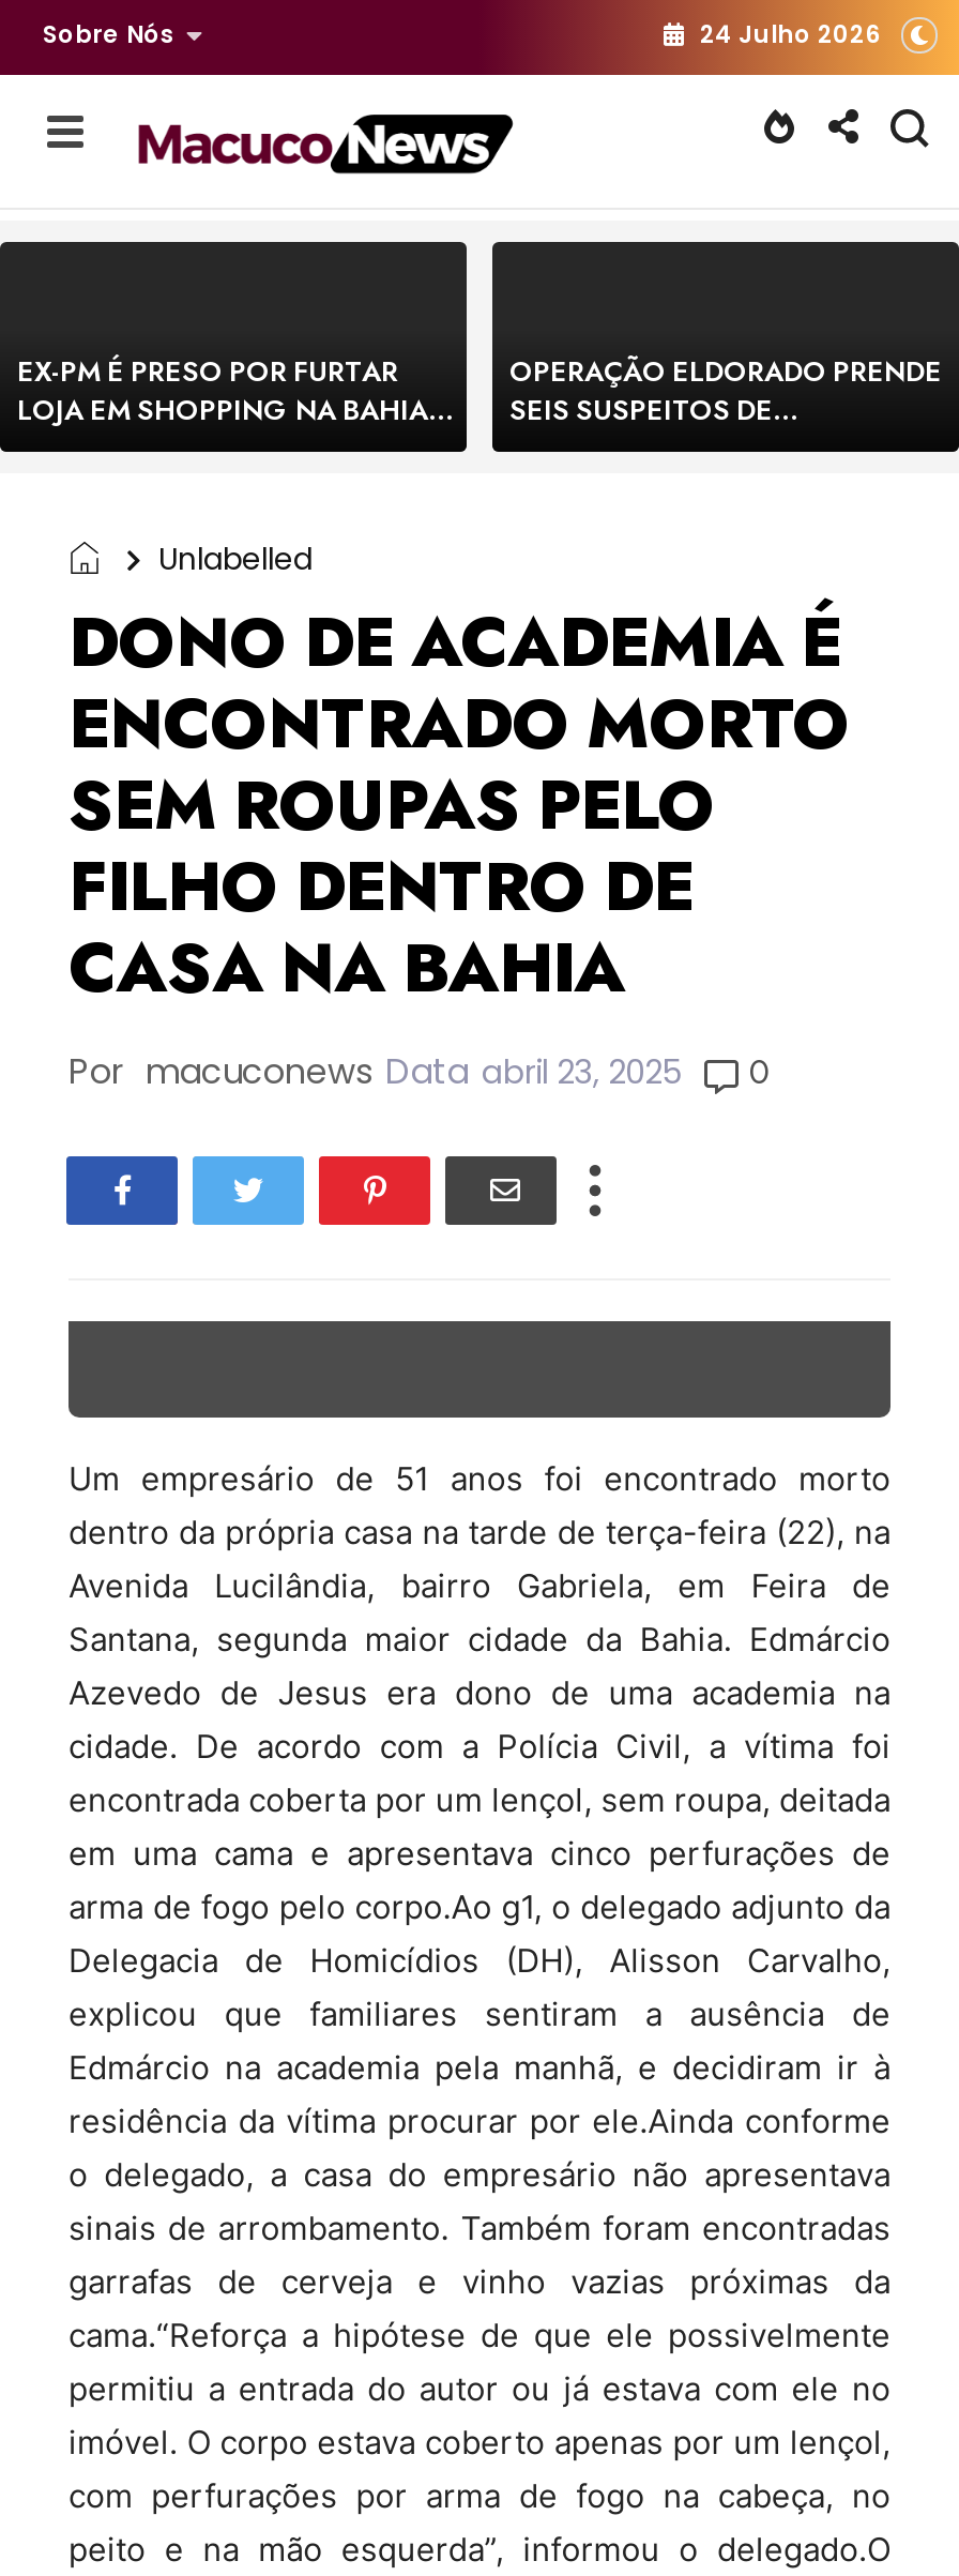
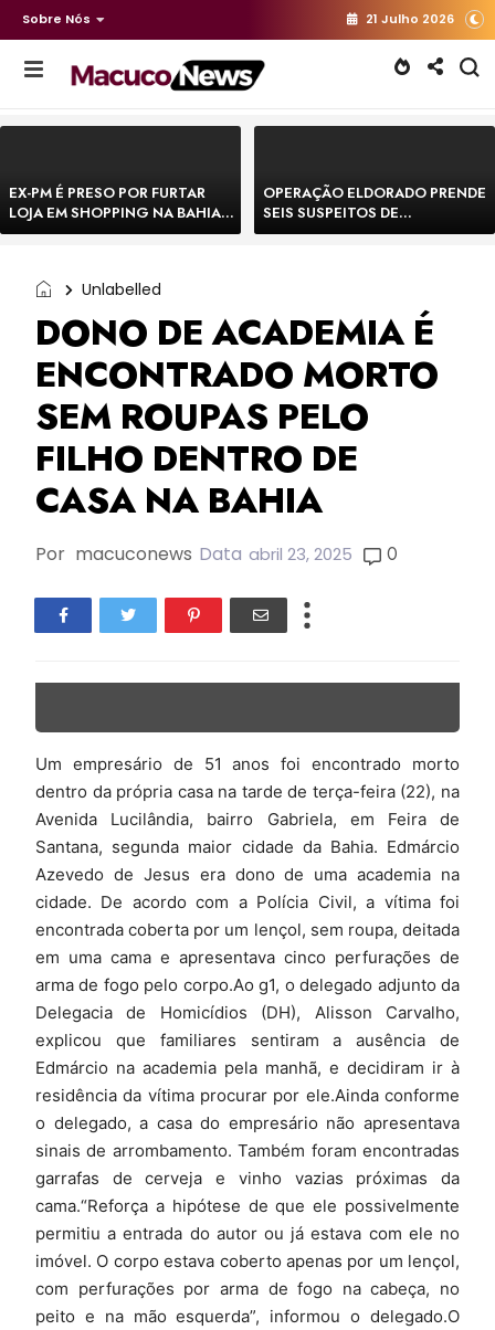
[700,17,880,51] 24 Julho 2026 -> [366,10,454,28] 21 Julho 2026

